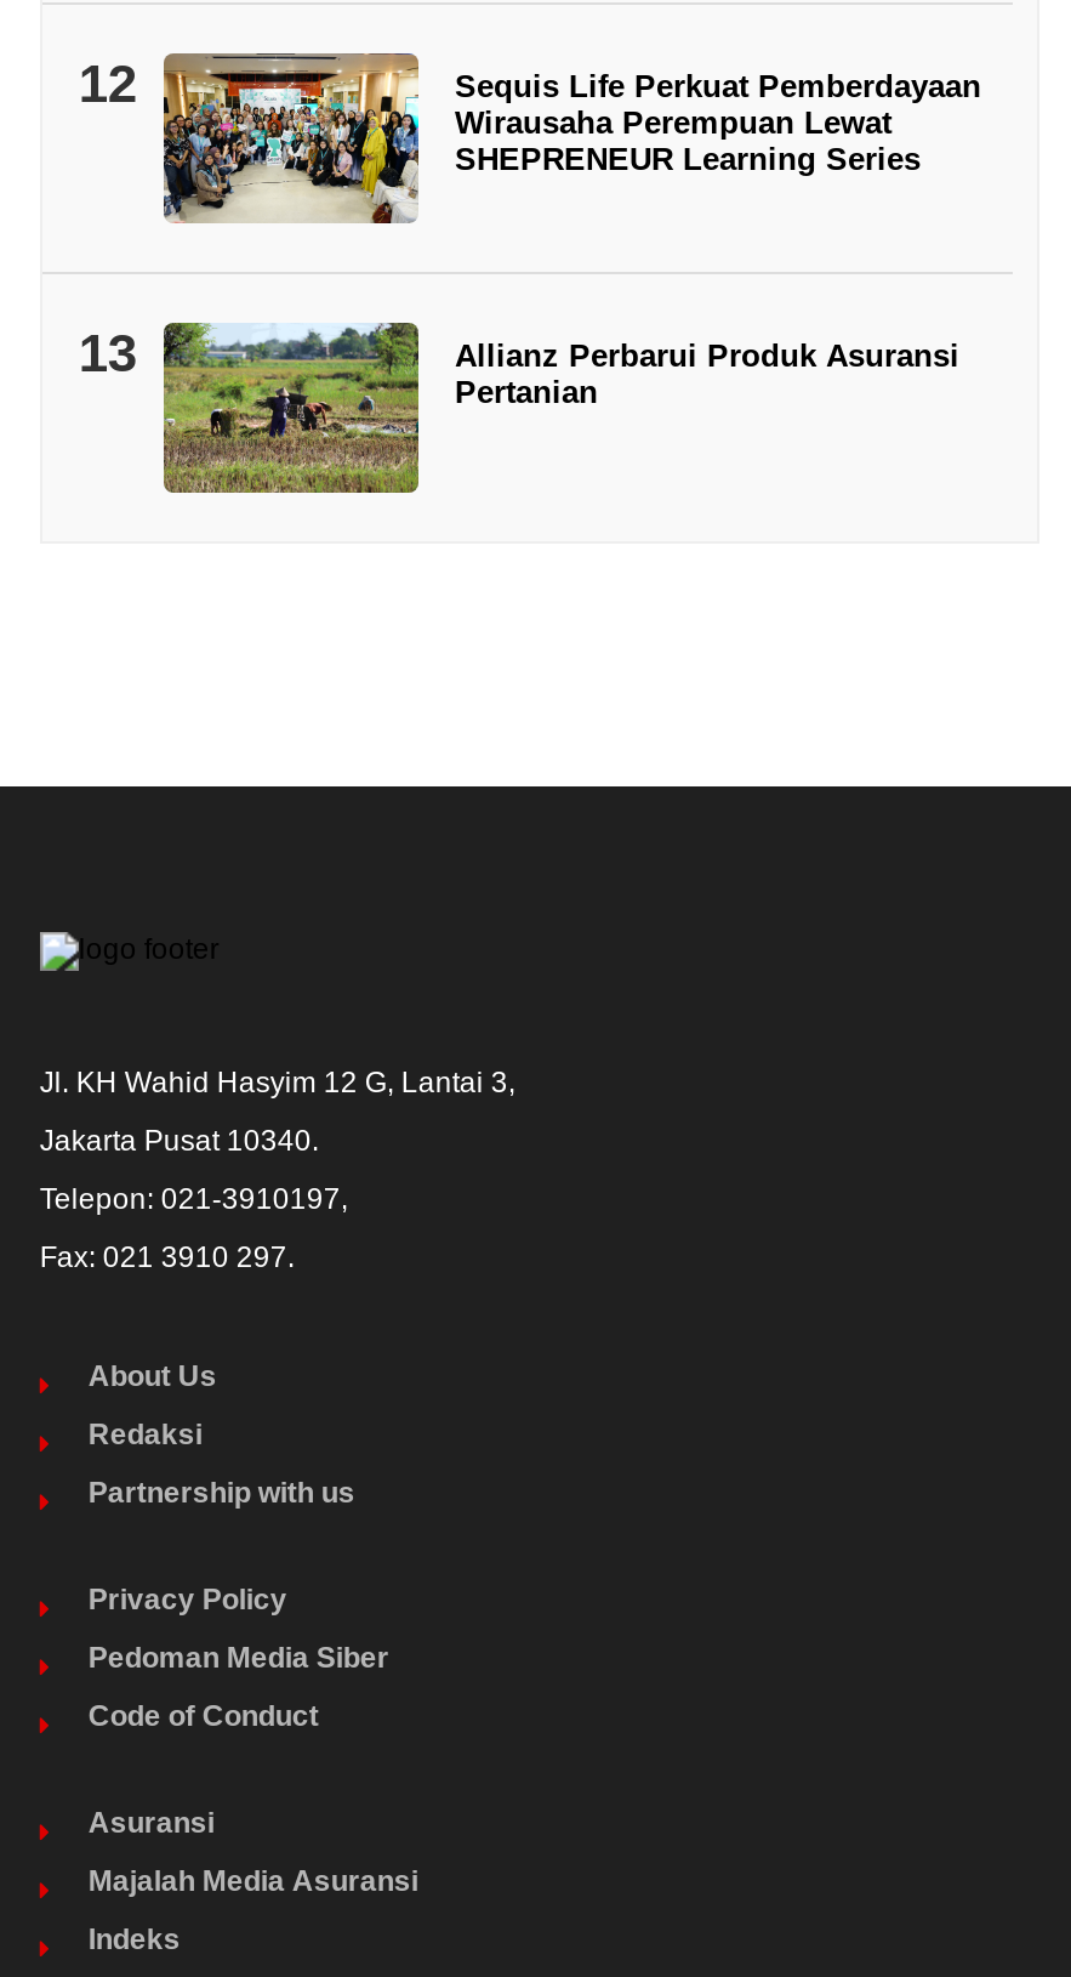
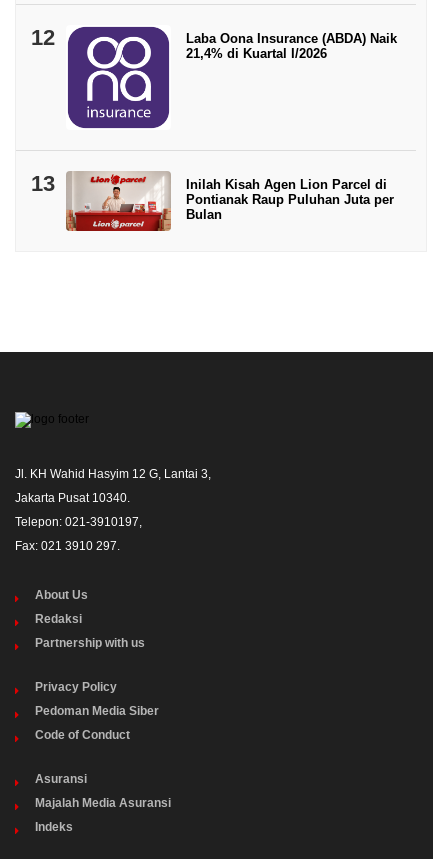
[161,50,981,227] [image] | Sequis Life Perkuat Pemberdayaan | Wirausaha Perempuan Lewat | SHEPRENEUR Learning Series -> [66,25,397,129] [image] | Laba Oona Insurance (ABDA) Naik | 21,4% di Kuartal I/2026
[164,322,959,494] [image] | Allianz Perbarui Produk Asuransi | Pertanian -> [66,171,394,232] [image] | Inilah Kisah Agen Lion Parcel di | Pontianak Raup Puluhan Juta per | Bulan

